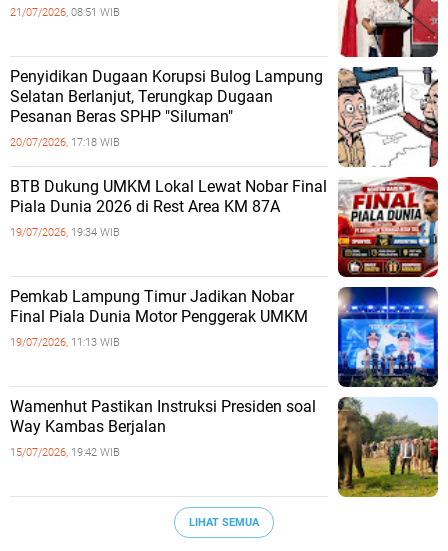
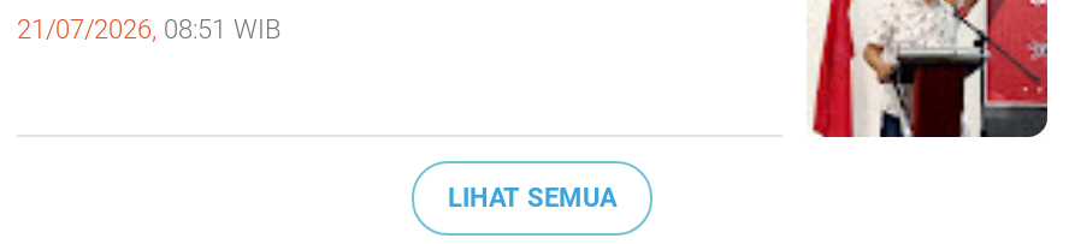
[10,66,439,239] [image] | Penyidikan Dugaan Korupsi Bulog Lampung | Selatan Berlanjut, Terungkap Dugaan | Pesanan Beras SPHP "Siluman" | 20/07/2026, 17:18 WIB | BTB Dukung UMKM Lokal Lewat Nobar Final | Piala Dunia 2026 di Rest Area KM 87A | 19/07/2026, 19:34 WIB -> none
[10,176,439,349] [image] | Pemkab Lampung Timur Jadikan Nobar | Final Piala Dunia Motor Penggerak UMKM | 19/07/2026, 11:13 WIB -> none
[10,286,439,459] [image] | Wamenhut Pastikan Instruksi Presiden soal | Way Kambas Berjalan | 15/07/2026, 19:42 WIB -> none
[337,396,439,498] [image] -> none

